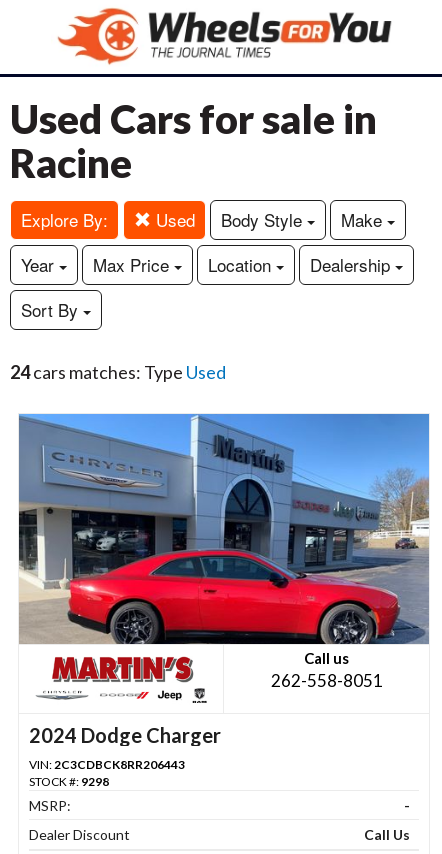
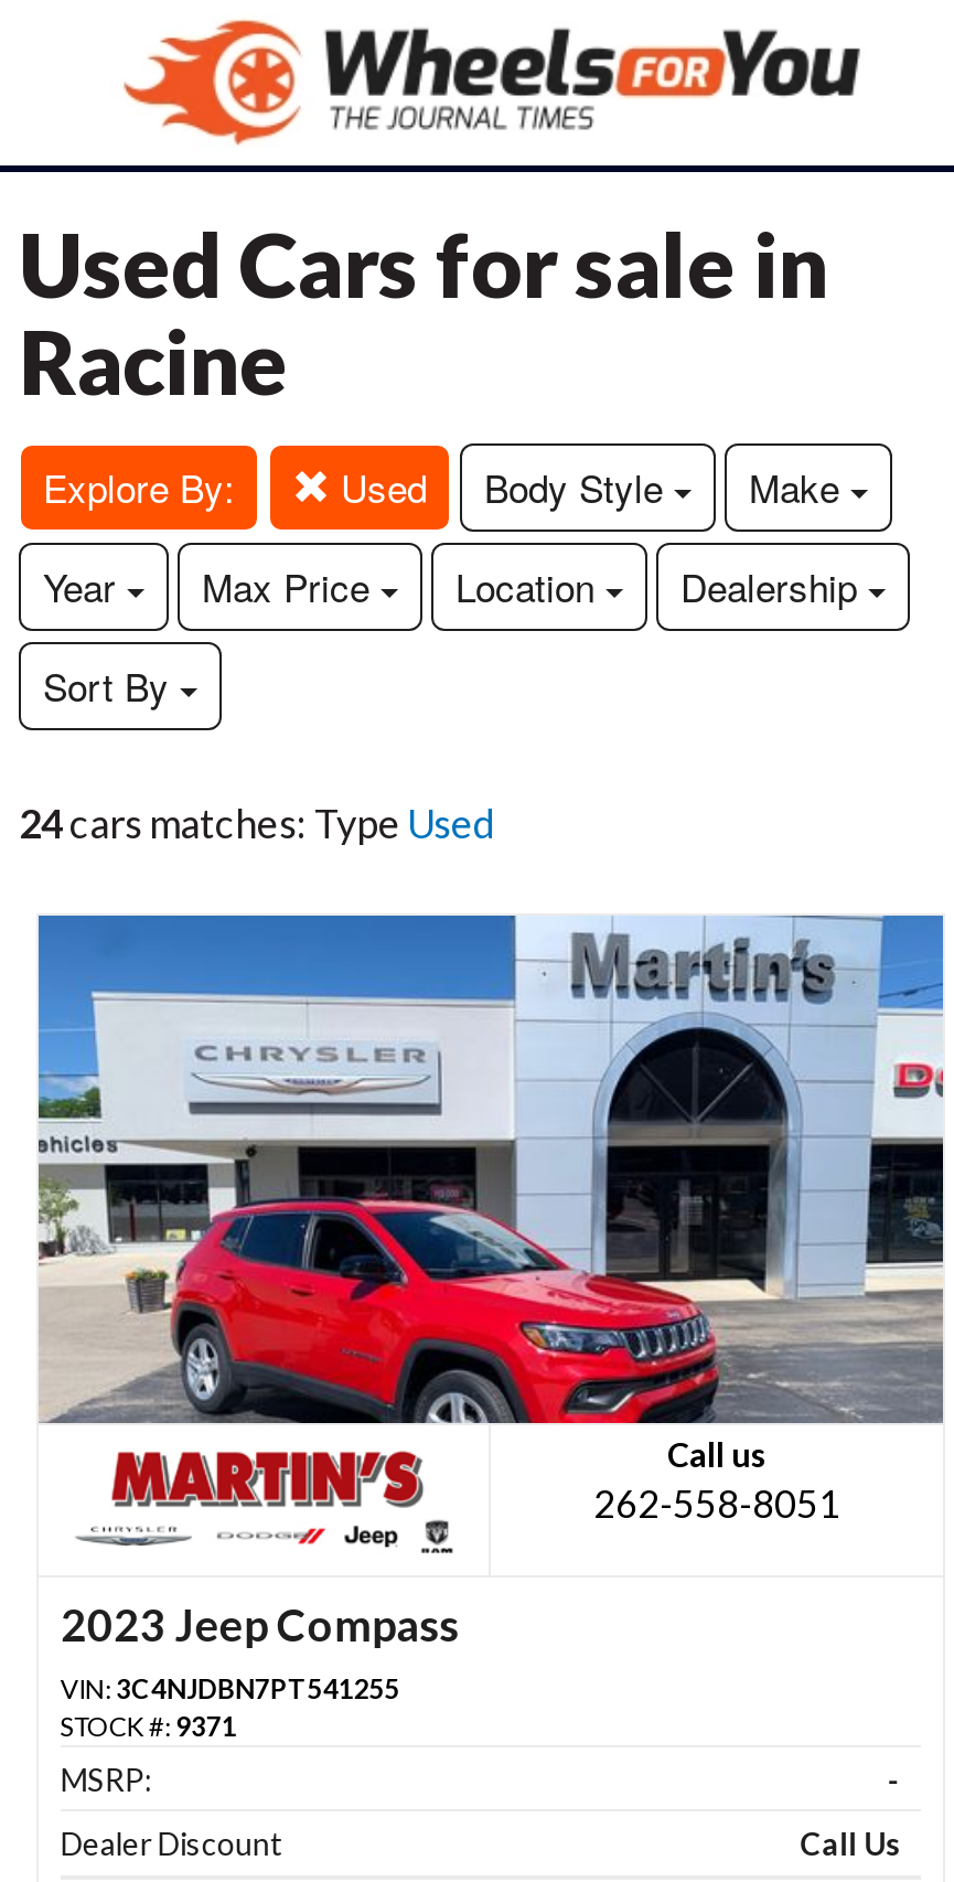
[18,413,430,645] [image] -> [36,916,945,1425] [image]
[29,723,221,789] 2024 Dodge Charger | VIN: 2C3CDBCK8RR206443 | STOCK #: 9298 -> [60,1597,460,1743] 2023 Jeep Compass | VIN: 3C4NJDBN7PT541255 | STOCK #: 9371

